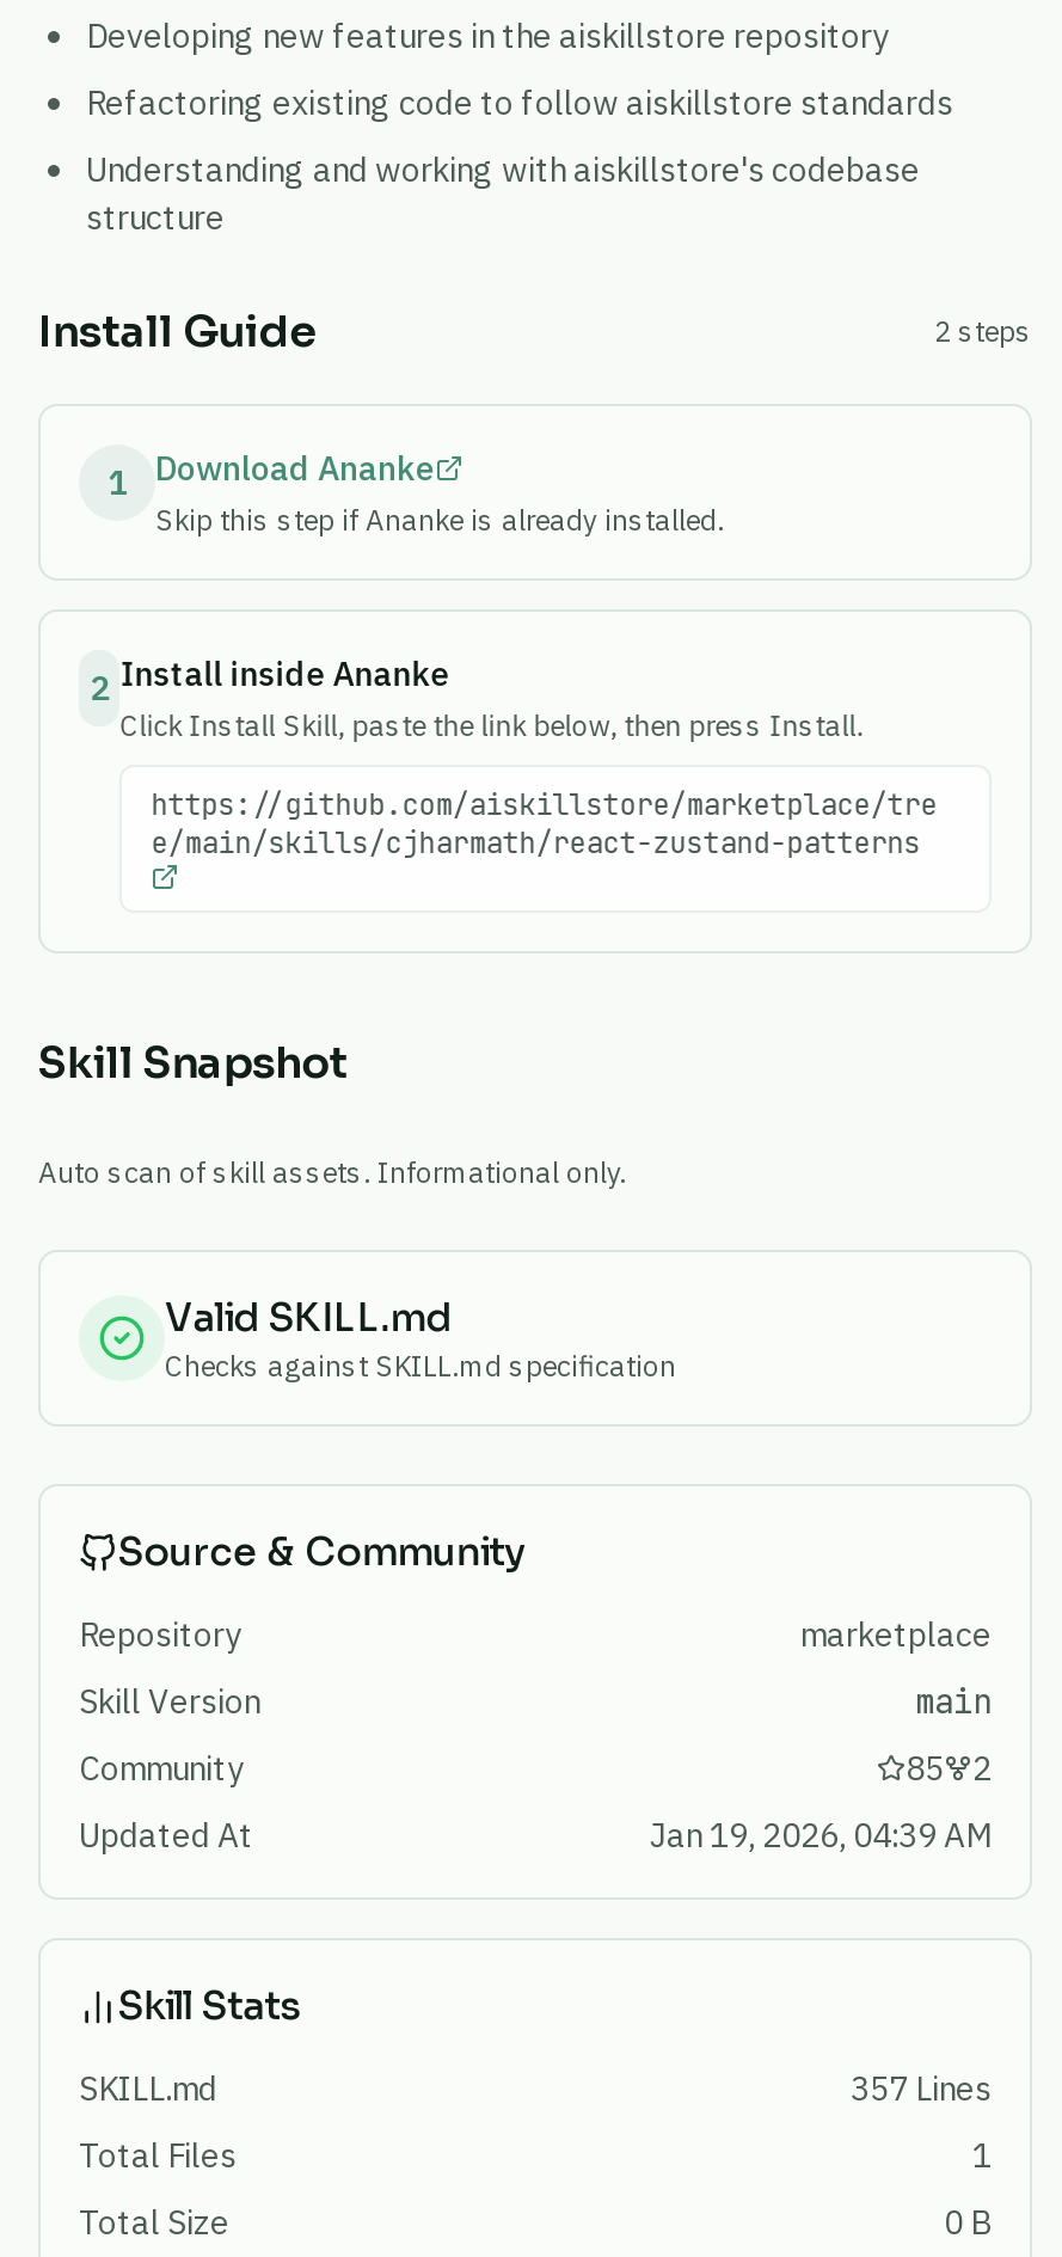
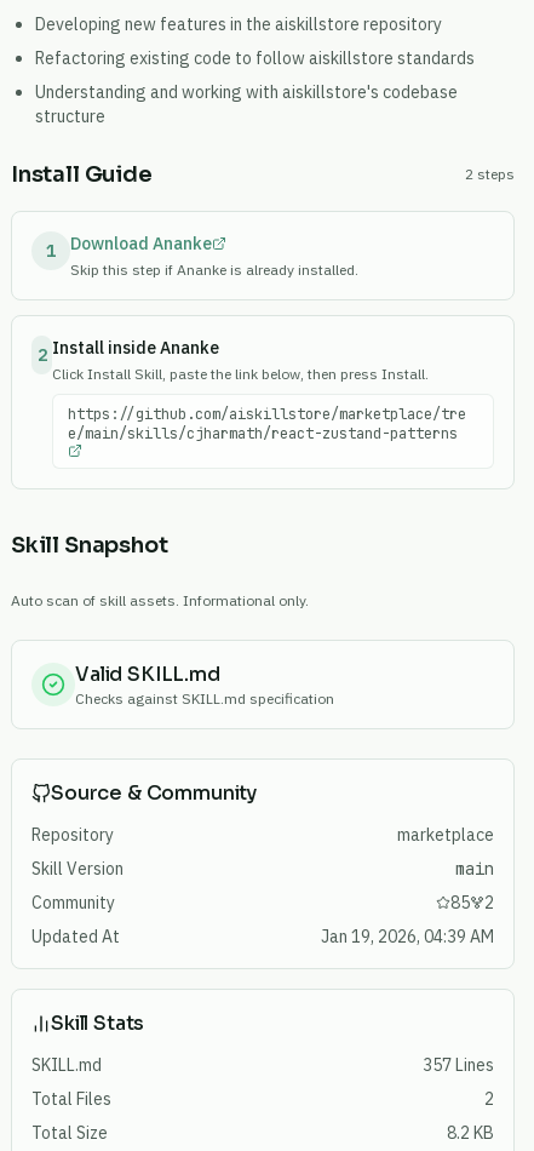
[972,2134,992,2177] 1 -> [484,1088,494,1110] 2
[944,2201,992,2244] 0 B -> [447,1122,494,1144] 8.2 KB

